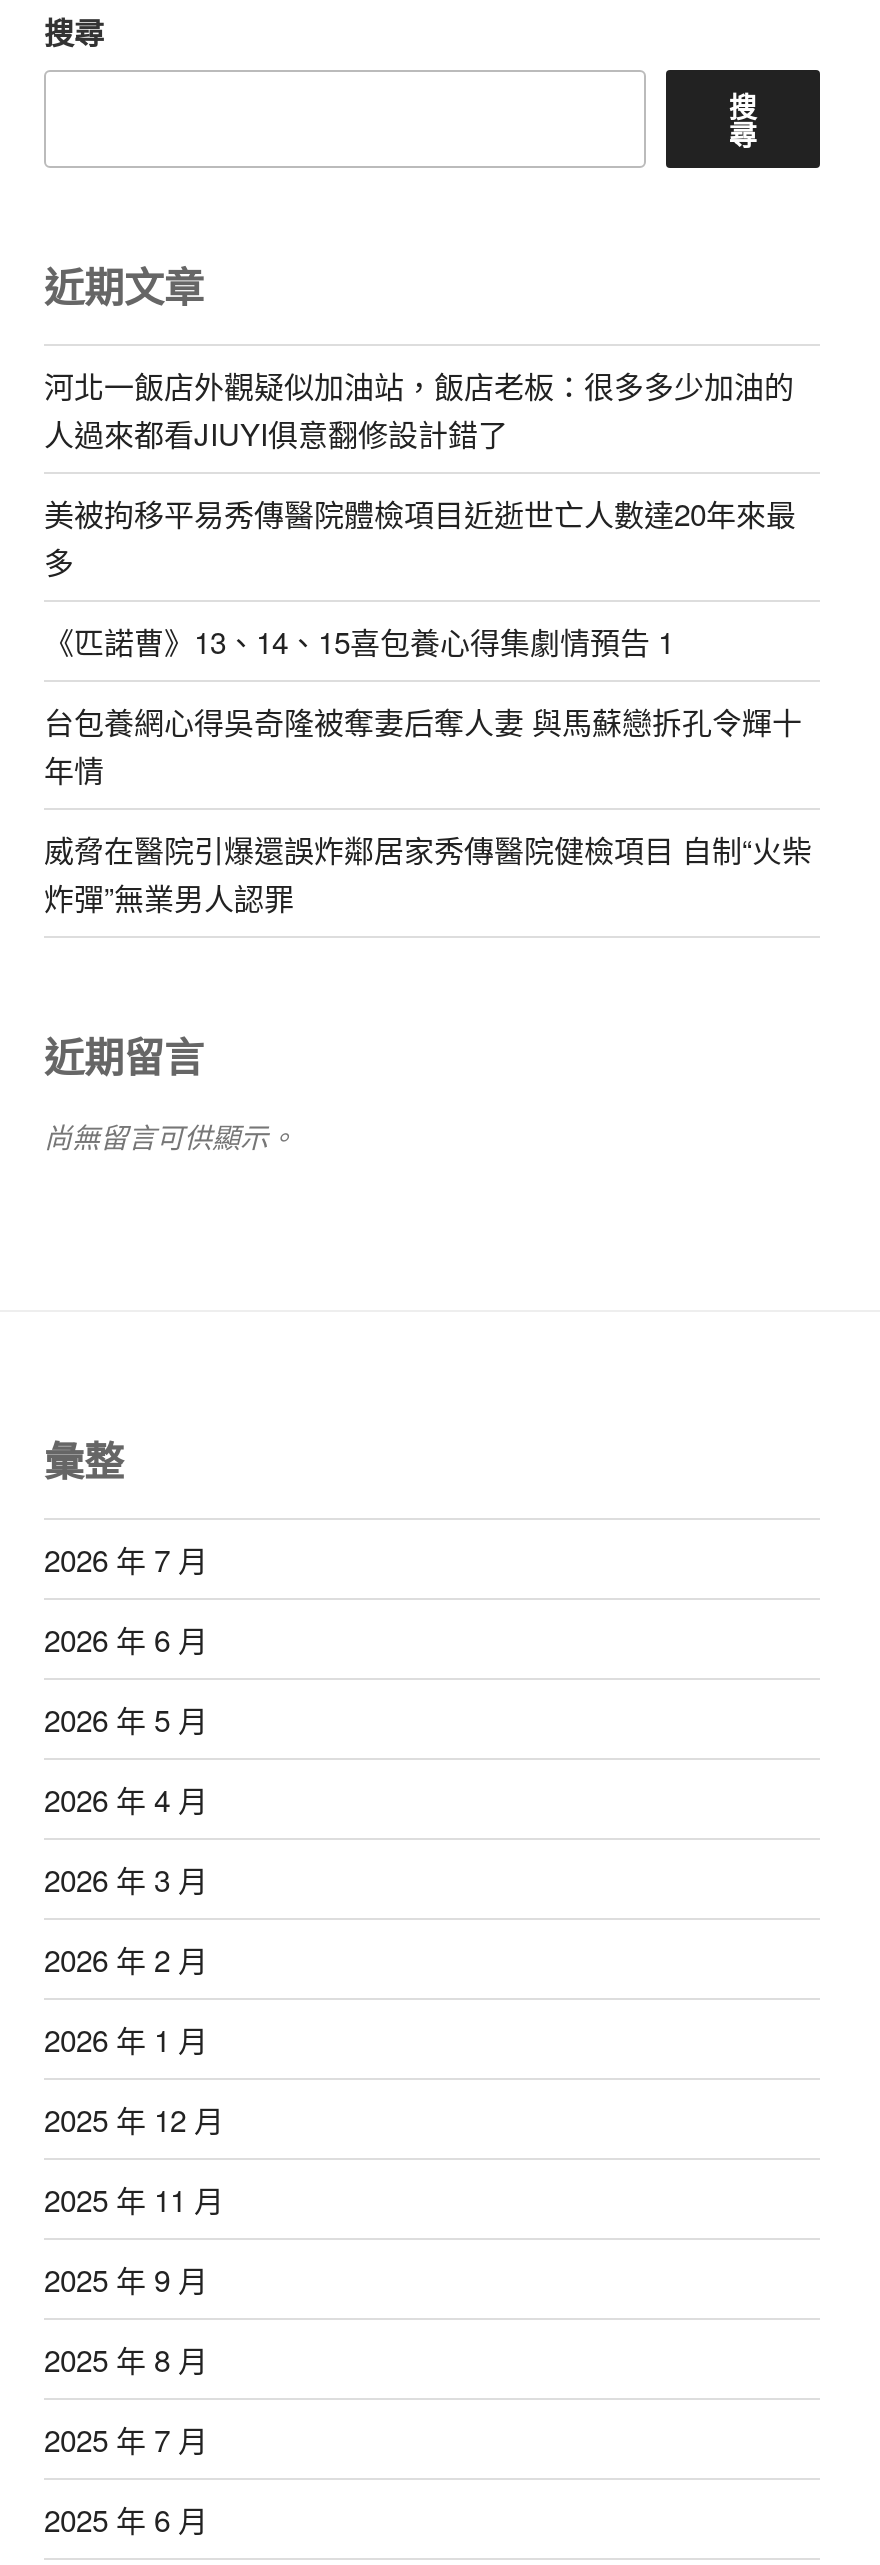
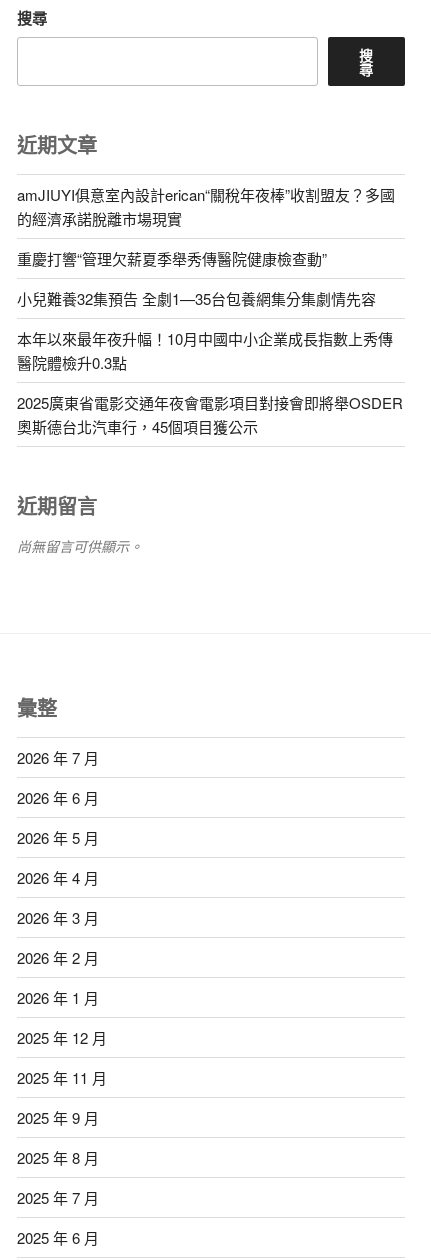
[44,364,794,454] 河北一飯店外觀疑似加油站，飯店老板：很多多少加油的 | 人過來都看JIUYI俱意翻修設計錯了 -> [17,184,395,229] amJIUYI俱意室內設計erican“關稅年夜棒”收割盟友？多國 | 的經濟承諾脫離市場現實
[44,492,796,582] 美被拘移平易秀傳醫院體檢項目近逝世亡人數達20年來最 | 多 -> [17,248,327,269] 重慶打響“管理欠薪夏季舉秀傳醫院健康檢查動”
[44,620,674,662] 《匹諾曹》13、14、15喜包養心得集劇情預告 1 -> [17,288,376,309] 小兒難養32集預告 全劇1—35台包養網集分集劇情先容
[44,700,802,790] 台包養網心得吳奇隆被奪妻后奪人妻 與馬蘇戀拆孔令輝十 | 年情 -> [17,328,393,373] 本年以來最年夜升幅！10月中國中小企業成長指數上秀傳 | 醫院體檢升0.3點
[44,828,812,918] 威脅在醫院引爆還誤炸鄰居家秀傳醫院健檢項目 自制“火柴 | 炸彈”無業男人認罪 -> [17,392,403,437] 2025廣東省電影交通年夜會電影項目對接會即將舉OSDER | 奧斯德台北汽車行，45個項目獲公示

